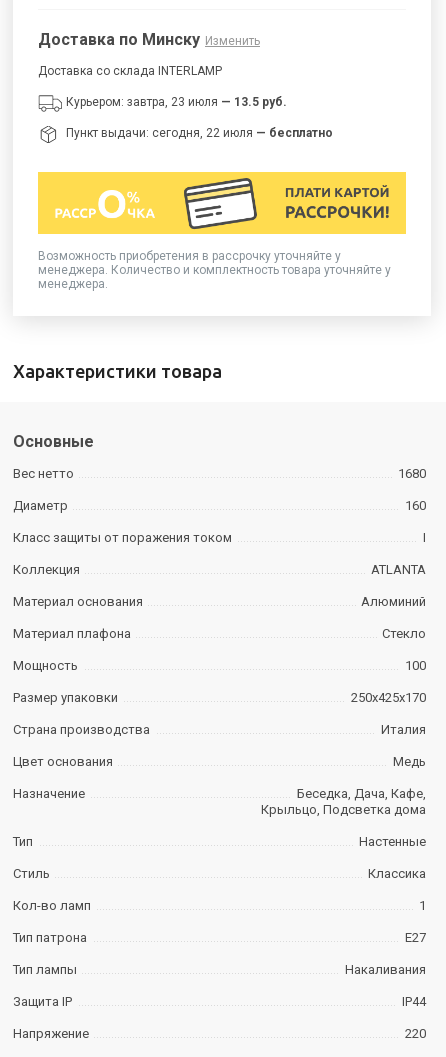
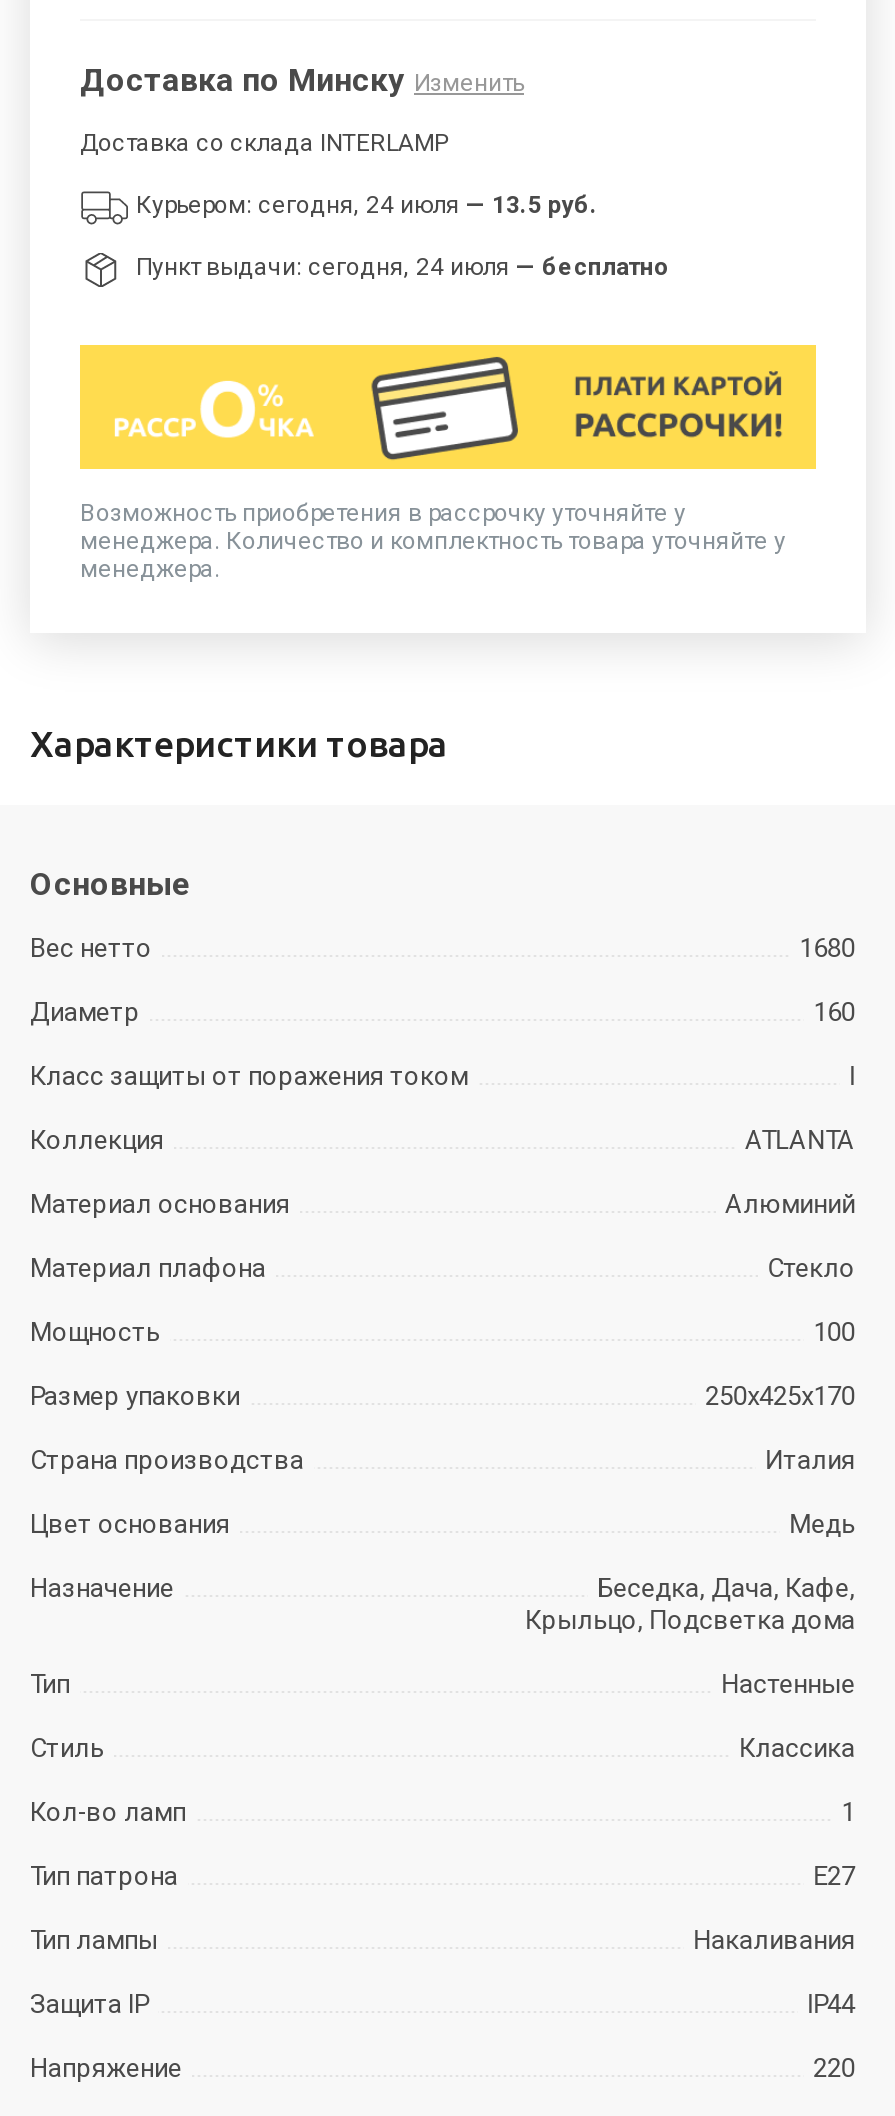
[66,95,287,109] Курьером: завтра, 23 июля — 13.5 руб. -> [136,190,598,218] Курьером: сегодня, 24 июля — 13.5 руб.
[66,126,333,140] Пункт выдачи: сегодня, 22 июля — бесплатно -> [136,252,670,280] Пункт выдачи: сегодня, 24 июля — бесплатно

